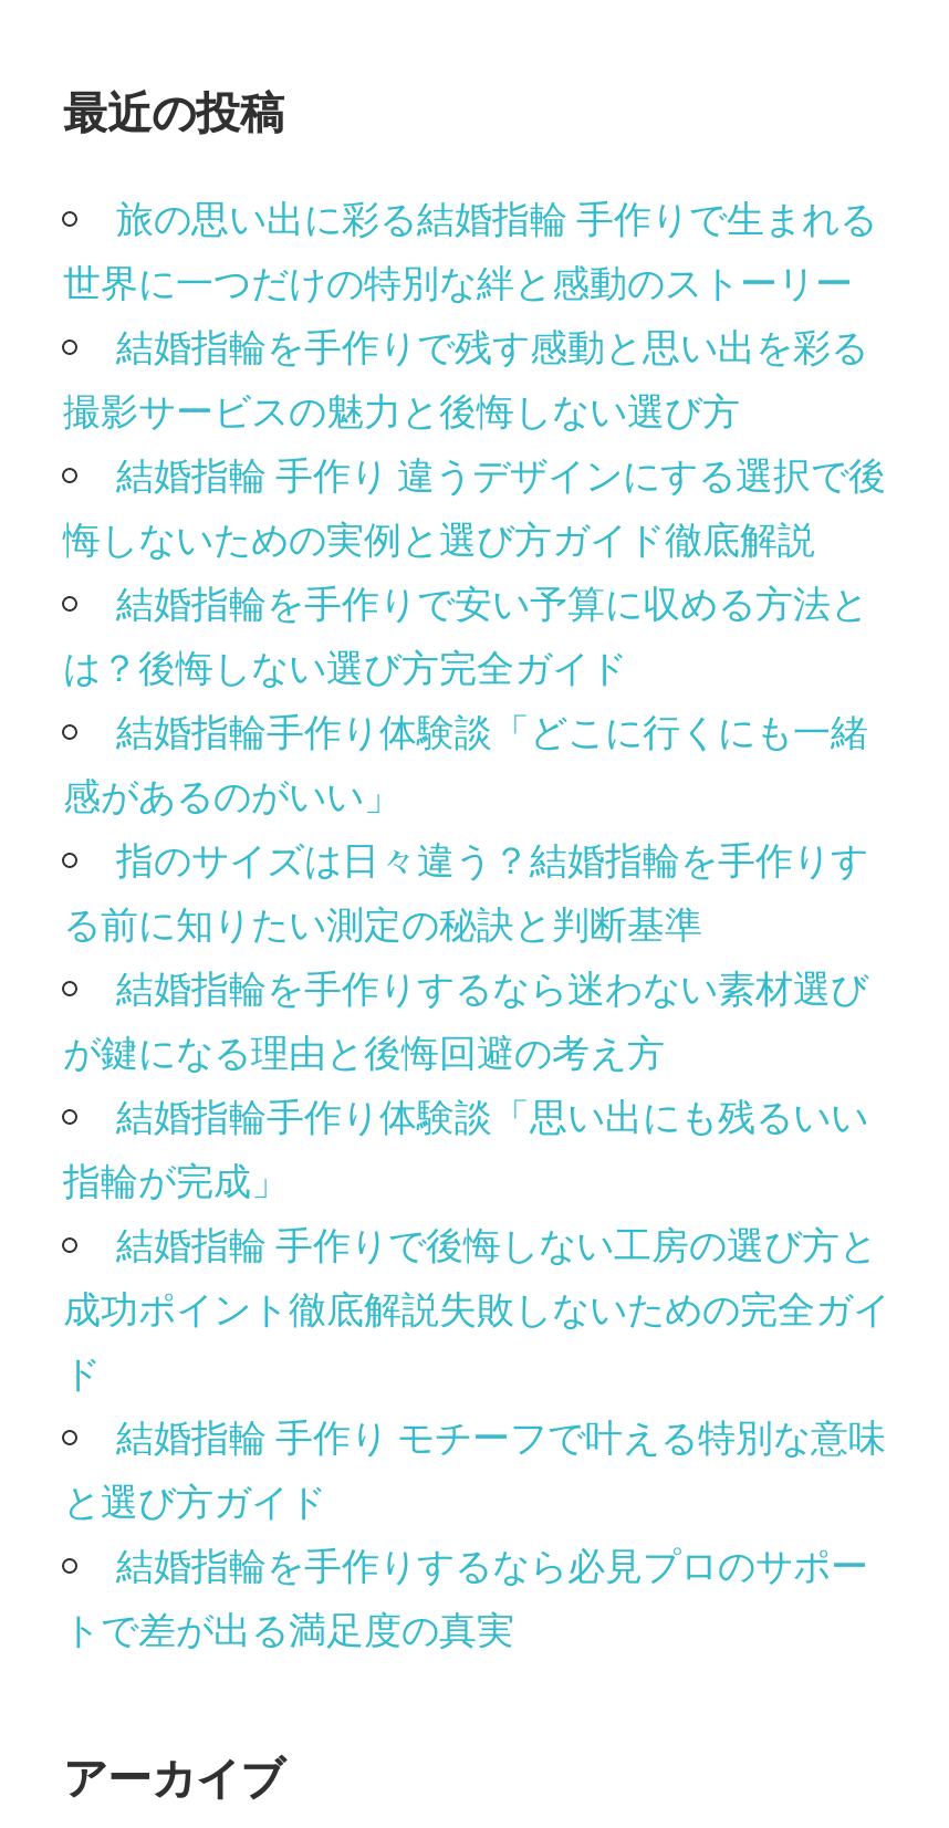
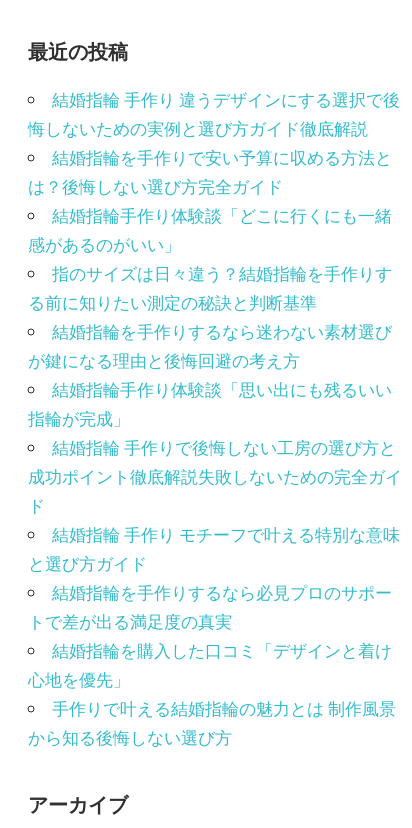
[63,192,877,441] 旅の思い出に彩る結婚指輪 手作りで生まれる | 世界に一つだけの特別な絆と感動のストーリー | 結婚指輪を手作りで残す感動と思い出を彩る | 撮影サービスの魅力と後悔しない選び方 -> none
moved [63,448,890,1660] -> [28,87,402,635]: 結婚指輪 手作り 違うデザインにする選択で後 | 悔しないための実例と選び方ガイド徹底解説 | 結婚指輪を手作りで安い予算に収める方法と | ... | 結婚指輪を手作りするなら必見プロのサポー | トで差が出る満足度の真実
none -> [28,638,396,751] 結婚指輪を購入した口コミ「デザインと着け | 心地を優先」 | 手作りで叶える結婚指輪の魅力とは 制作風景 | から知る後悔しない選び方

